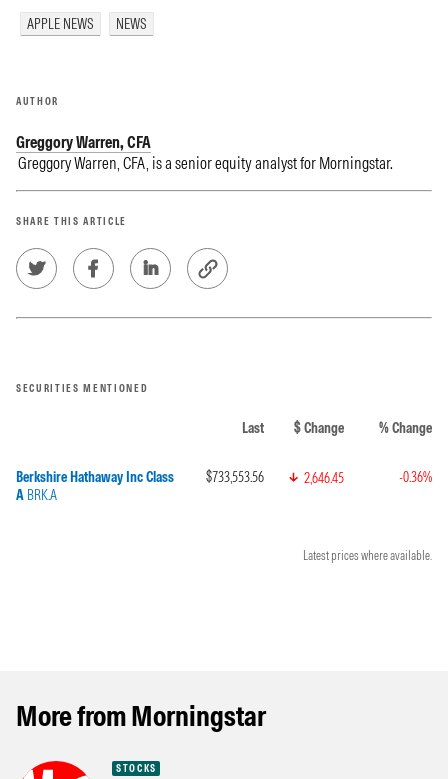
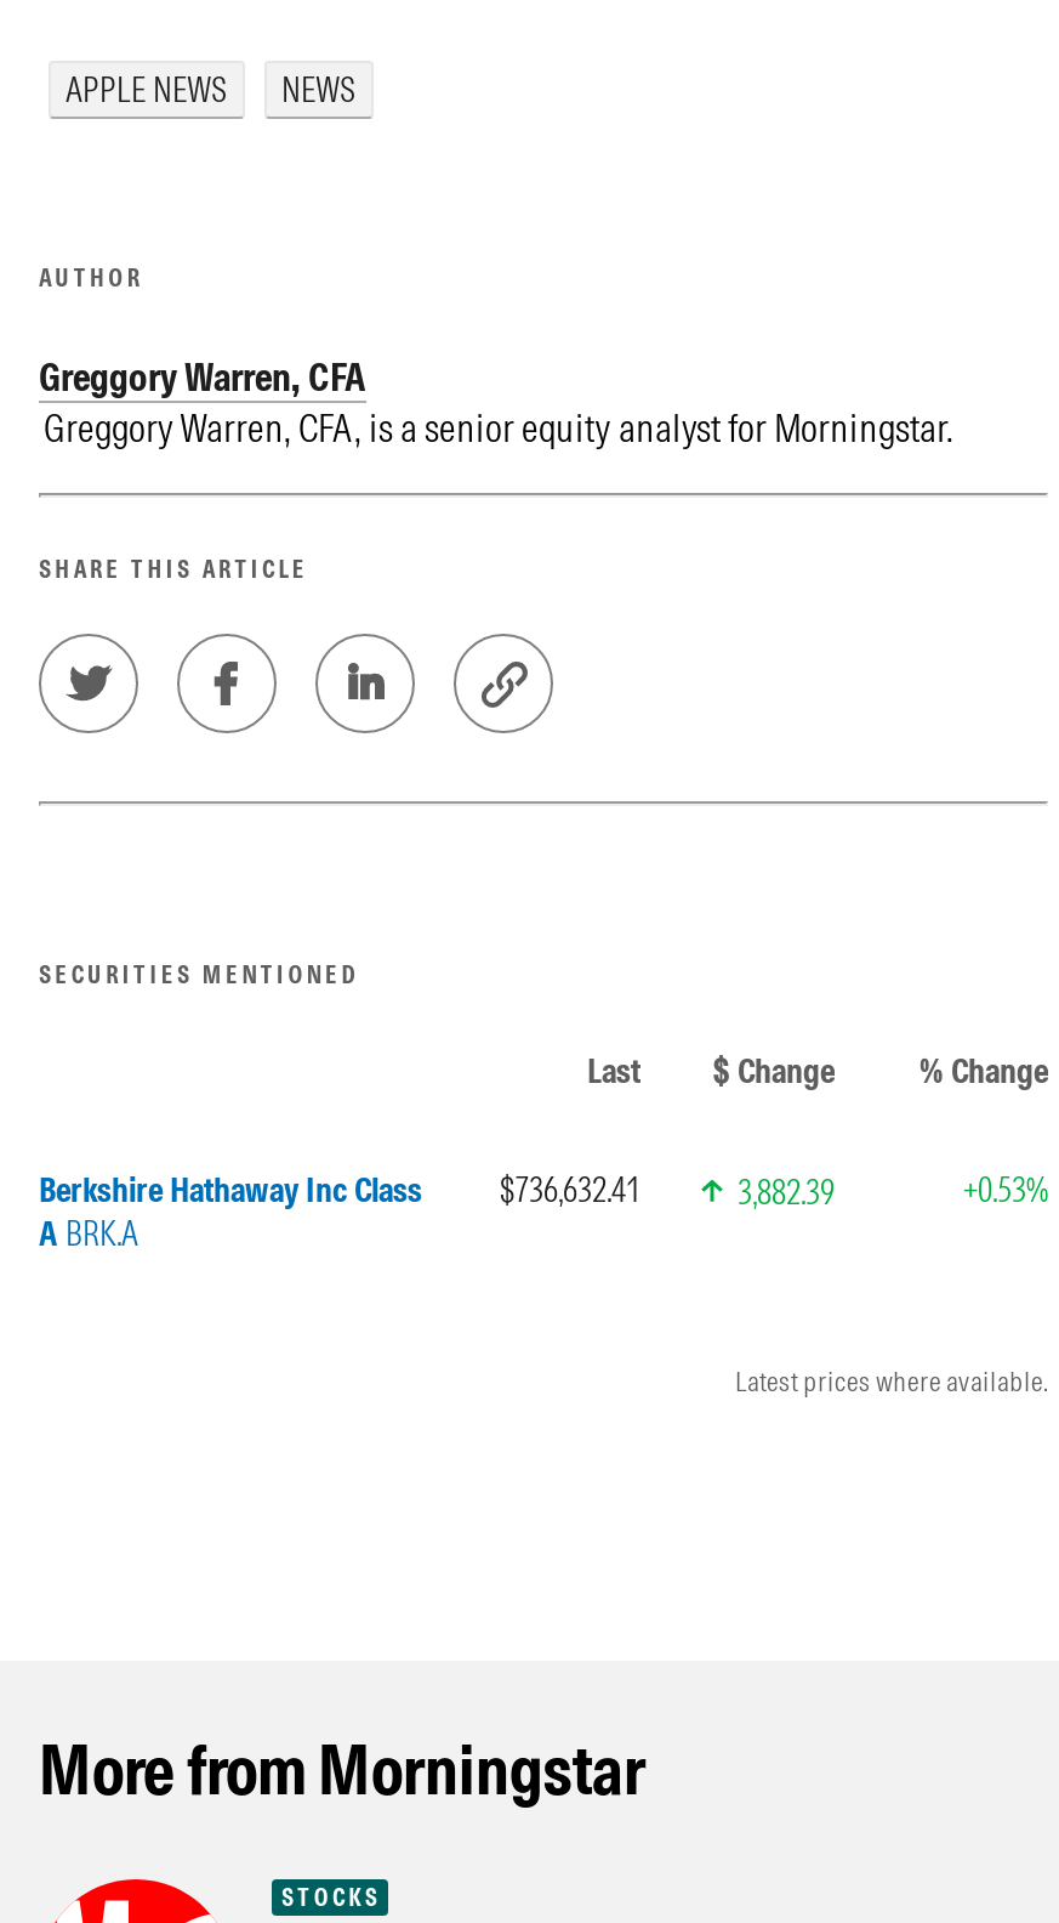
[16,468,264,486] Berkshire Hathaway Inc Class $733,553.56 -> [39,1168,640,1212] Berkshire Hathaway Inc Class $736,632.41
[301,469,344,487] 2,646.45 -> [730,1170,835,1214] 3,882.39
[399,468,432,486] -0.36% -> [963,1168,1048,1212] +0.53%

